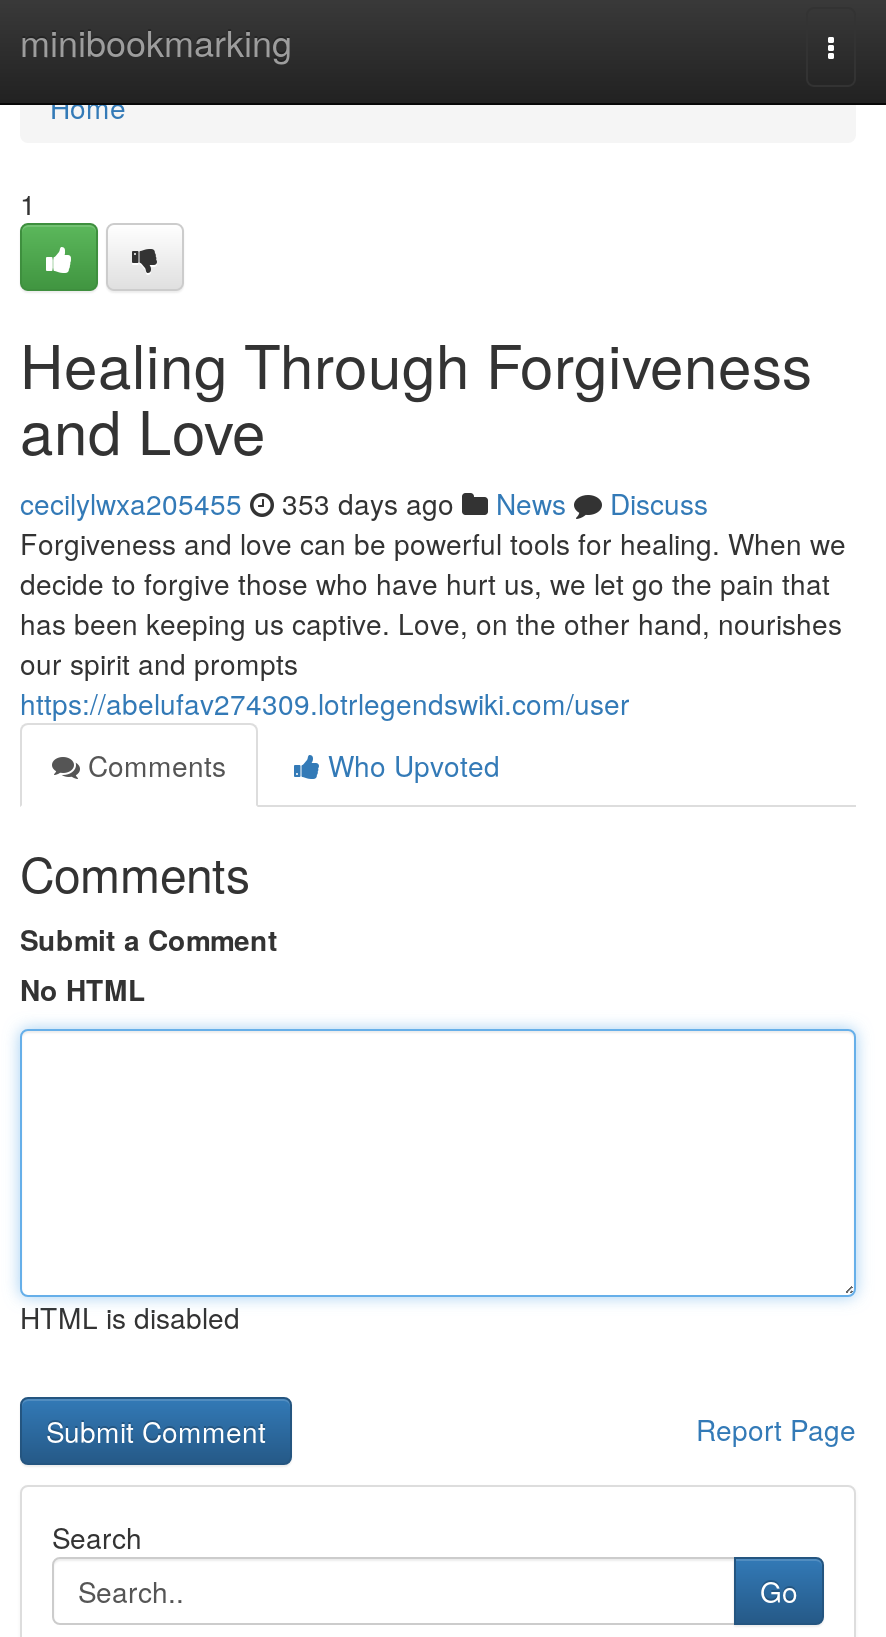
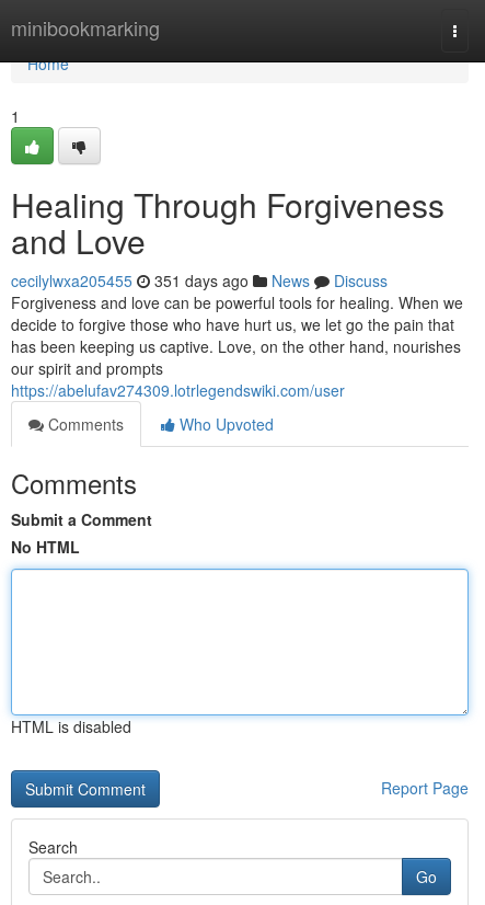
[20,483,708,523] cecilylwxa205455 353 days ago News Discuss -> [11,270,388,291] cecilylwxa205455 351 days ago News Discuss

